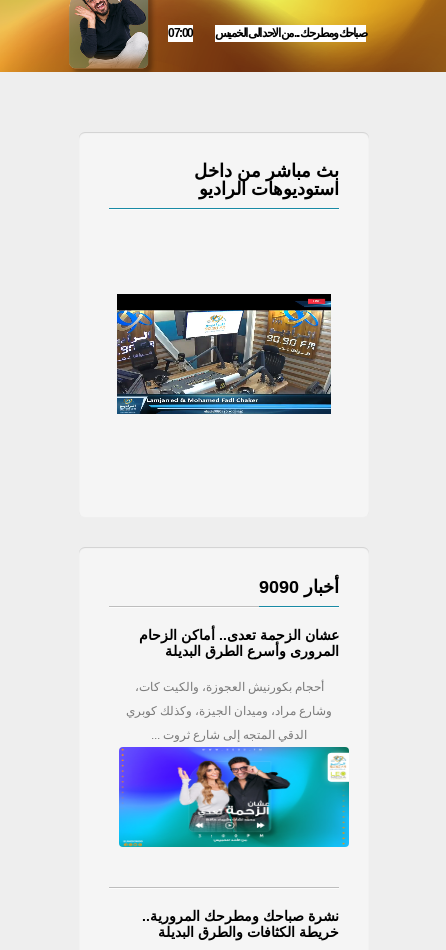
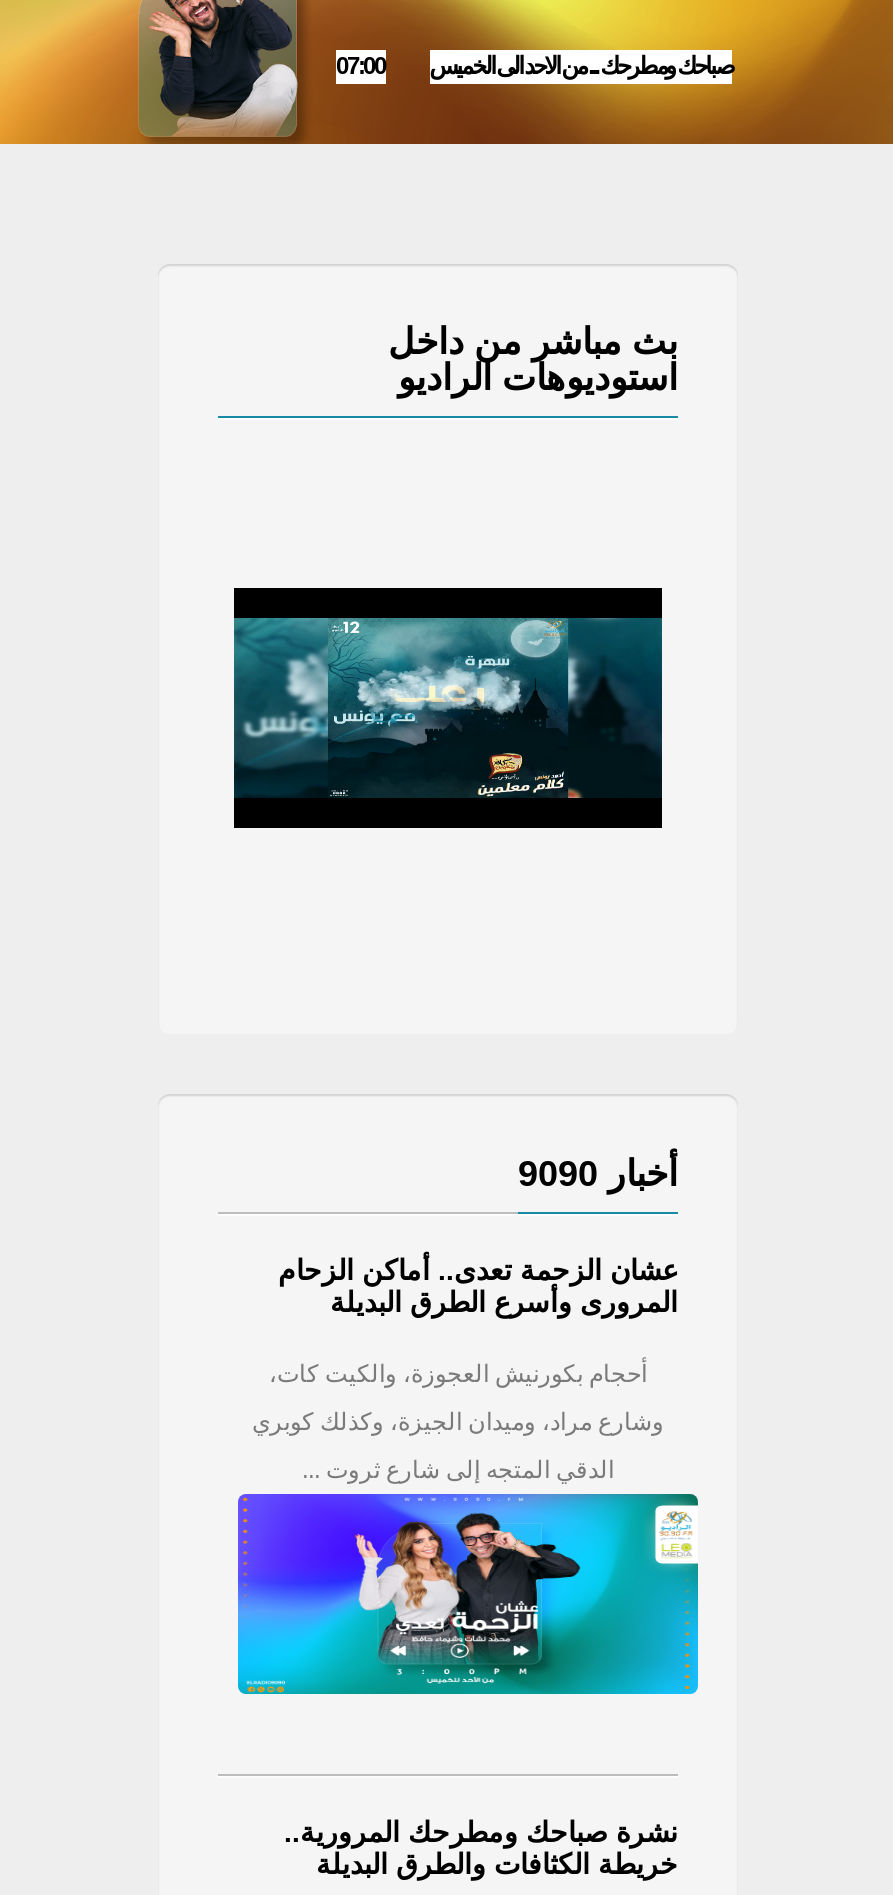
[116,298,332,415] [image] -> [232,598,664,830] [image]

